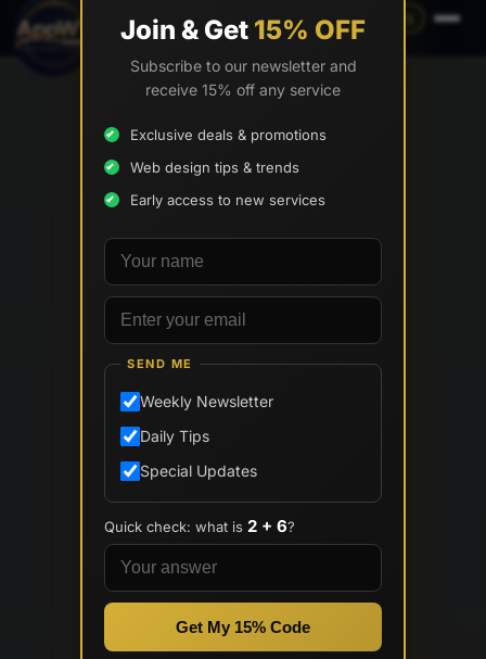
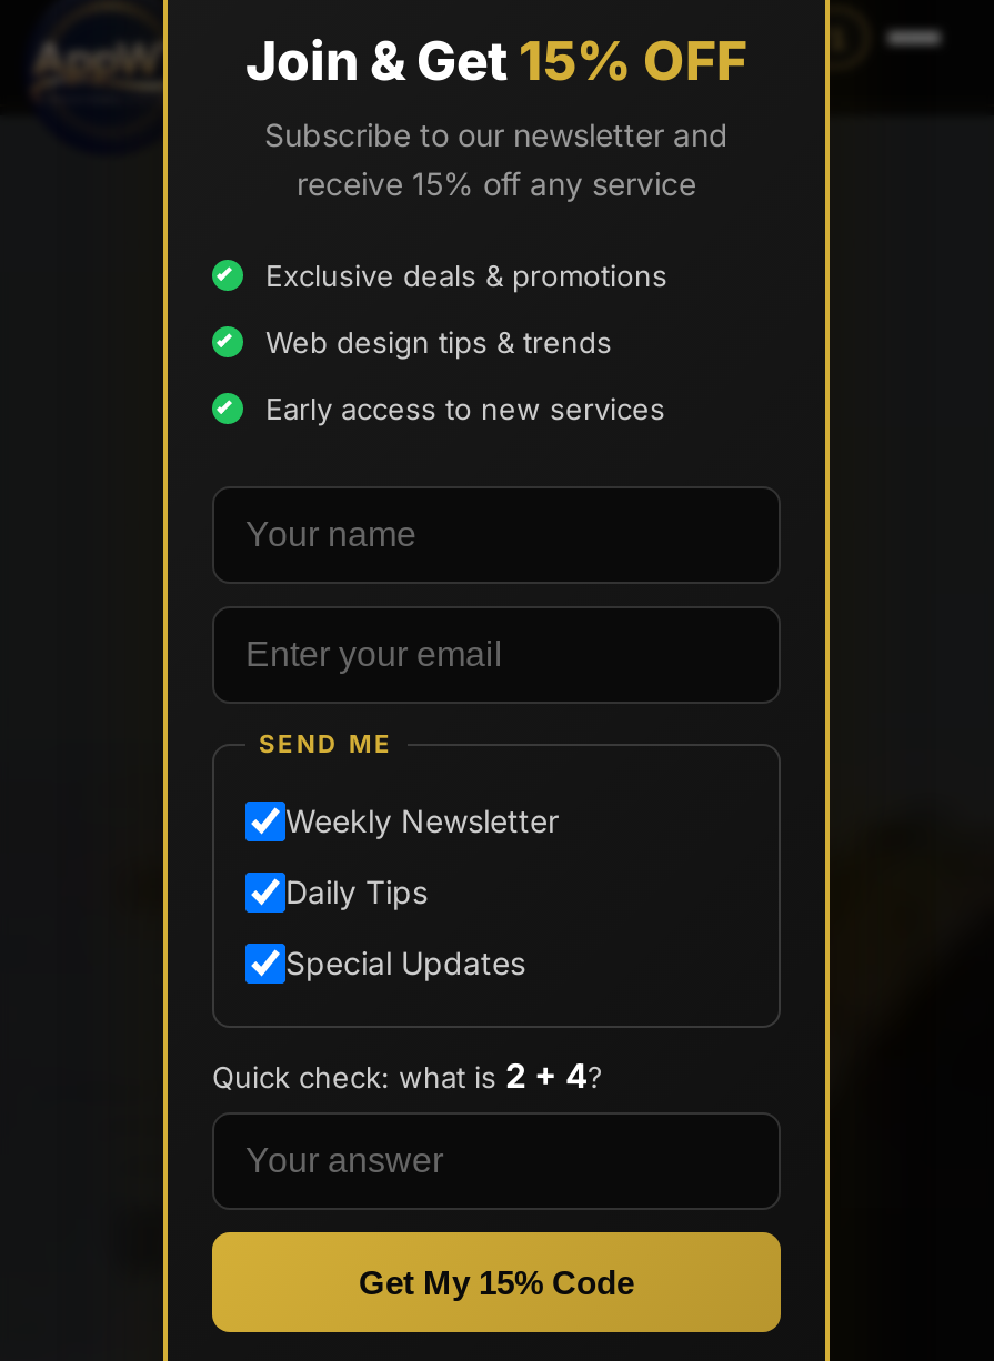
[104,516,295,536] Quick check: what is 2 + 6? -> [212,1055,603,1097] Quick check: what is 2 + 4?

